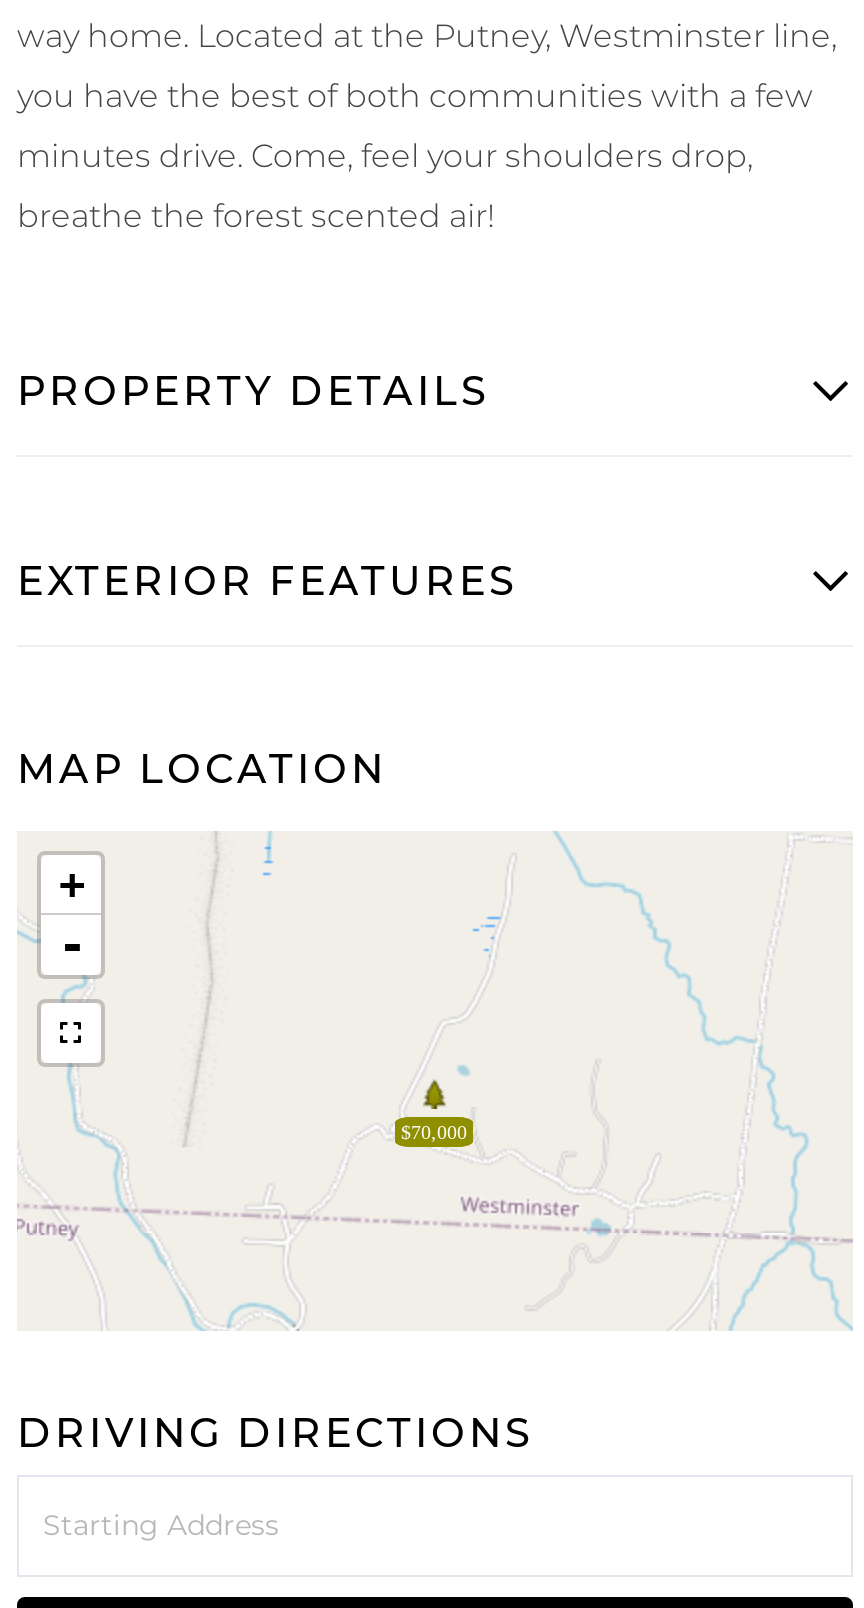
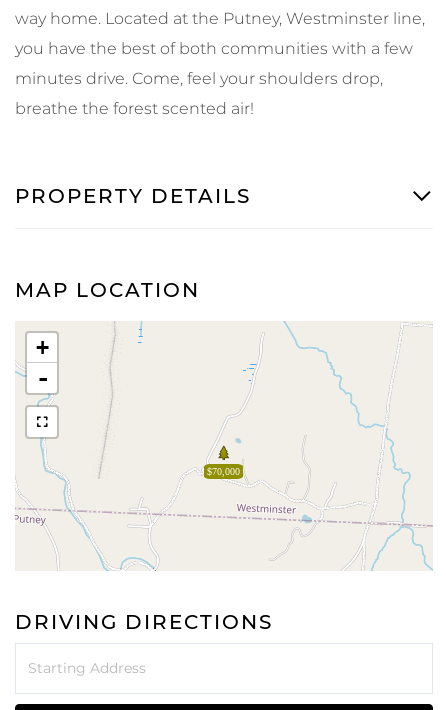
[17,556,517,604] EXTERIOR FEATURES -> none

